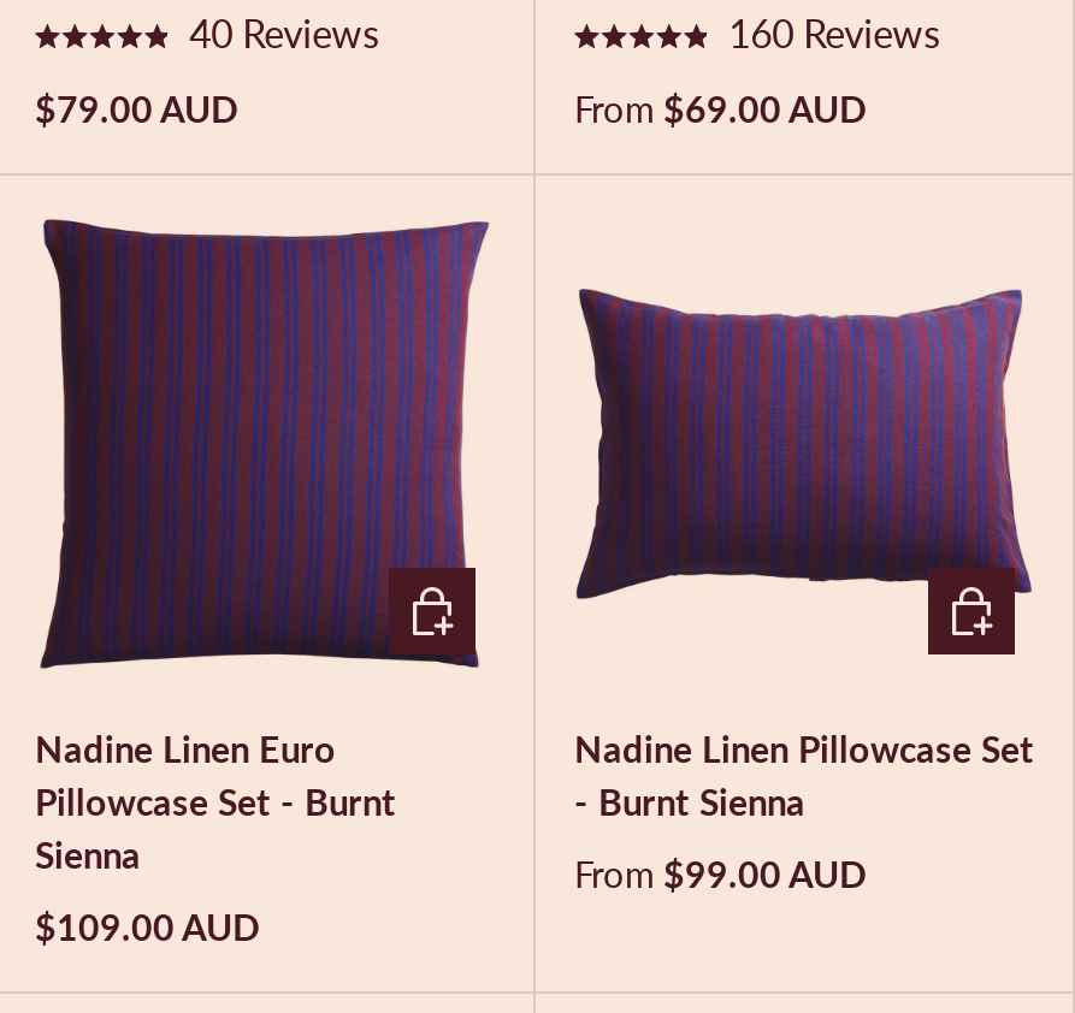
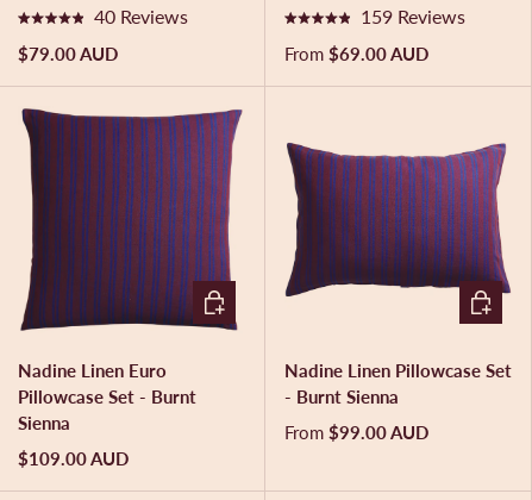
[729,10,940,56] 160 Reviews -> [361,5,465,28] 159 Reviews

